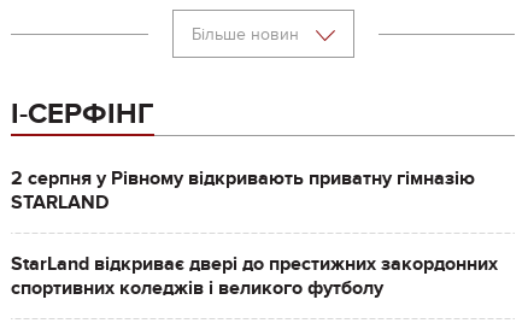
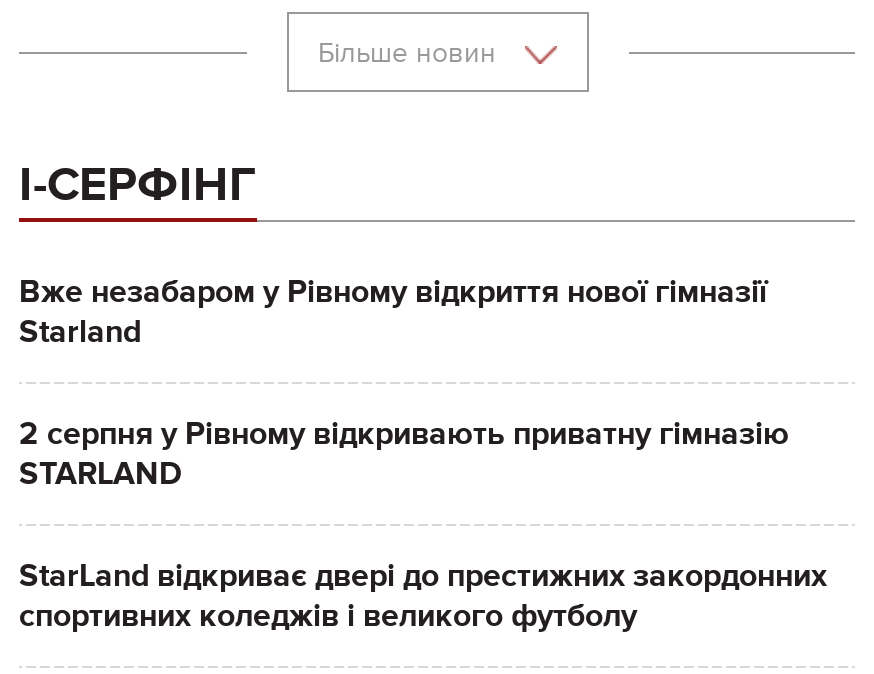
none -> [19,271,767,351] Вже незабаром у Рівному відкриття нової гімназії | Starland

